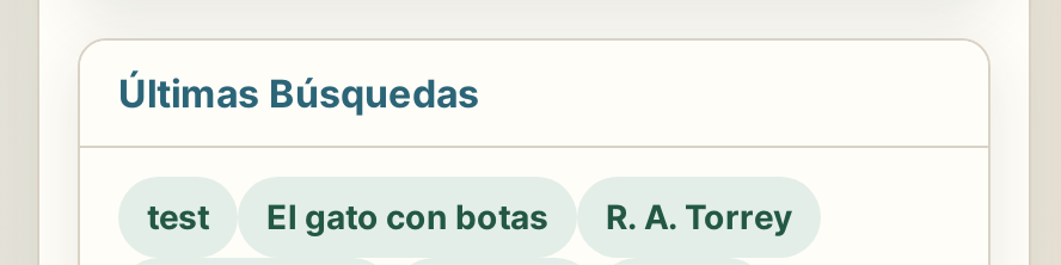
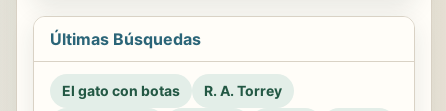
[147,197,209,237] test -> none

